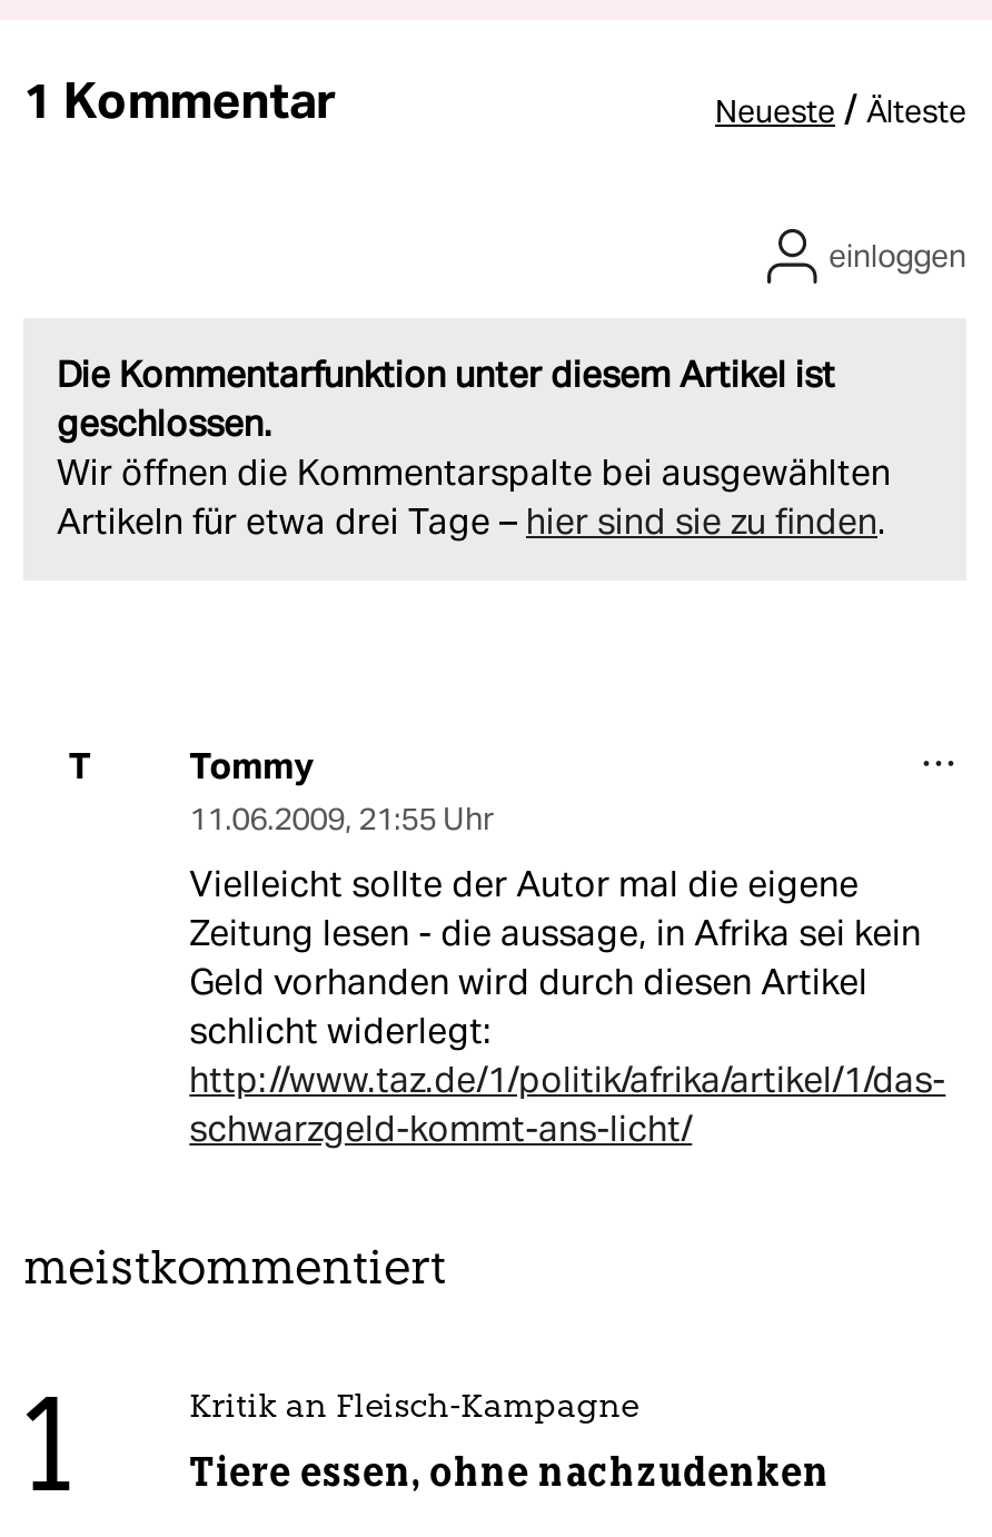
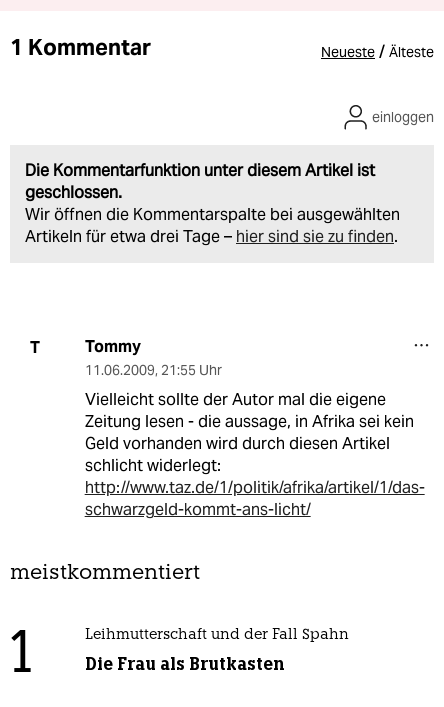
[190,1392,639,1425] Kritik an Fleisch-Kampagne -> [85,628,349,643] Leihmutterschaft und der Fall Spahn
[190,1447,830,1496] Tiere essen, ohne nachzudenken -> [85,653,285,675] Die Frau als Brutkasten

